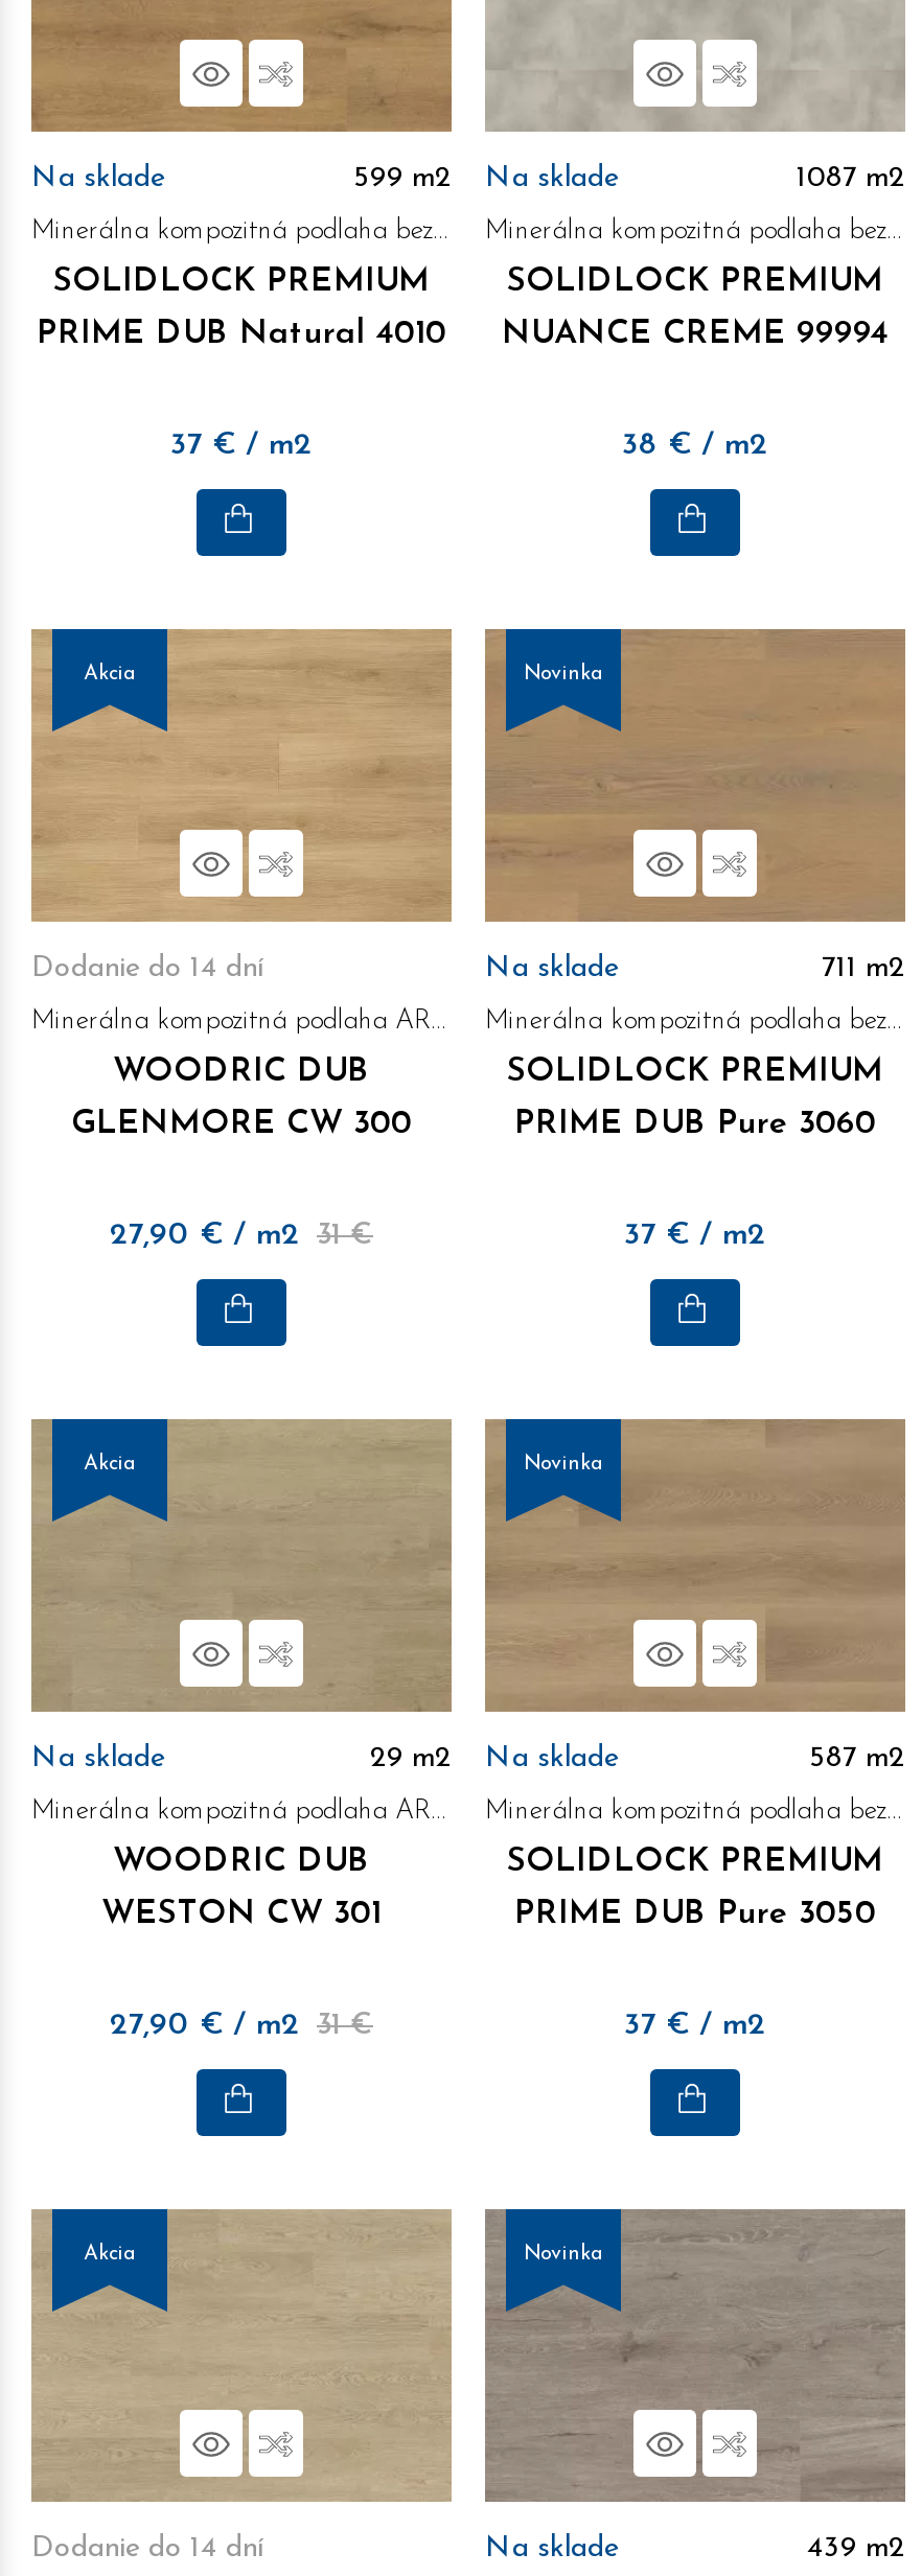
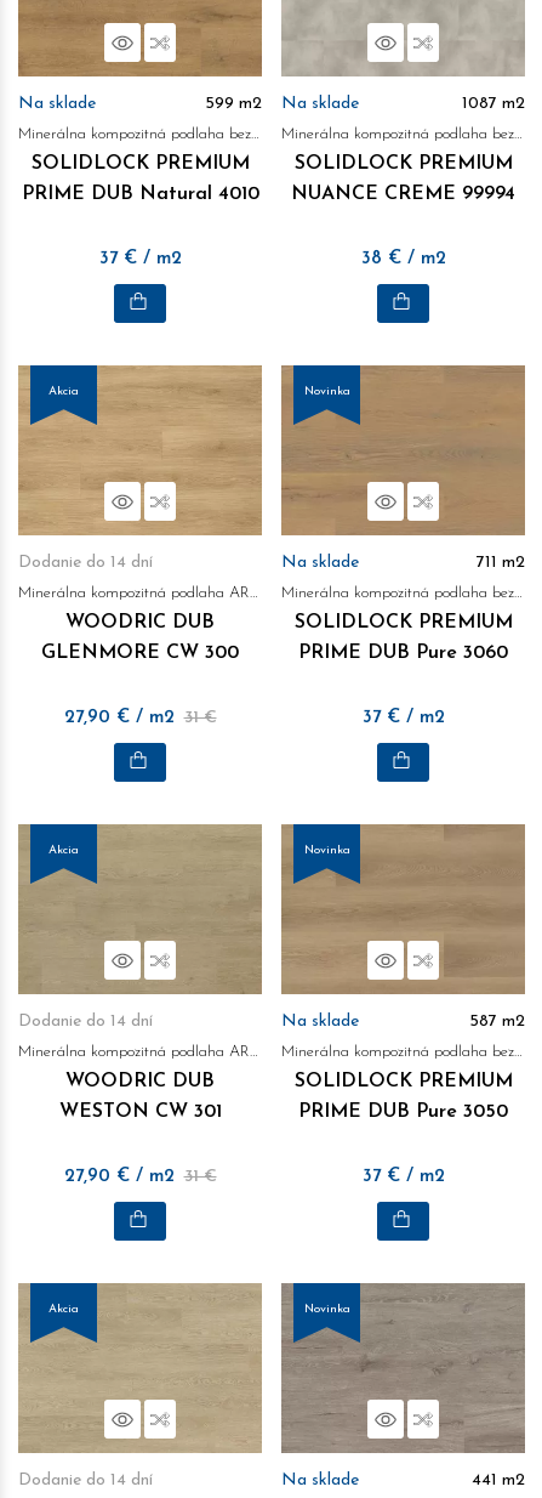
[31,1743,452,1774] Na sklade | 29 m2 -> [18,1012,153,1031] Dodanie do 14 dní
[807,2533,905,2565] 439 m2 -> [472,1471,525,1490] 441 m2

